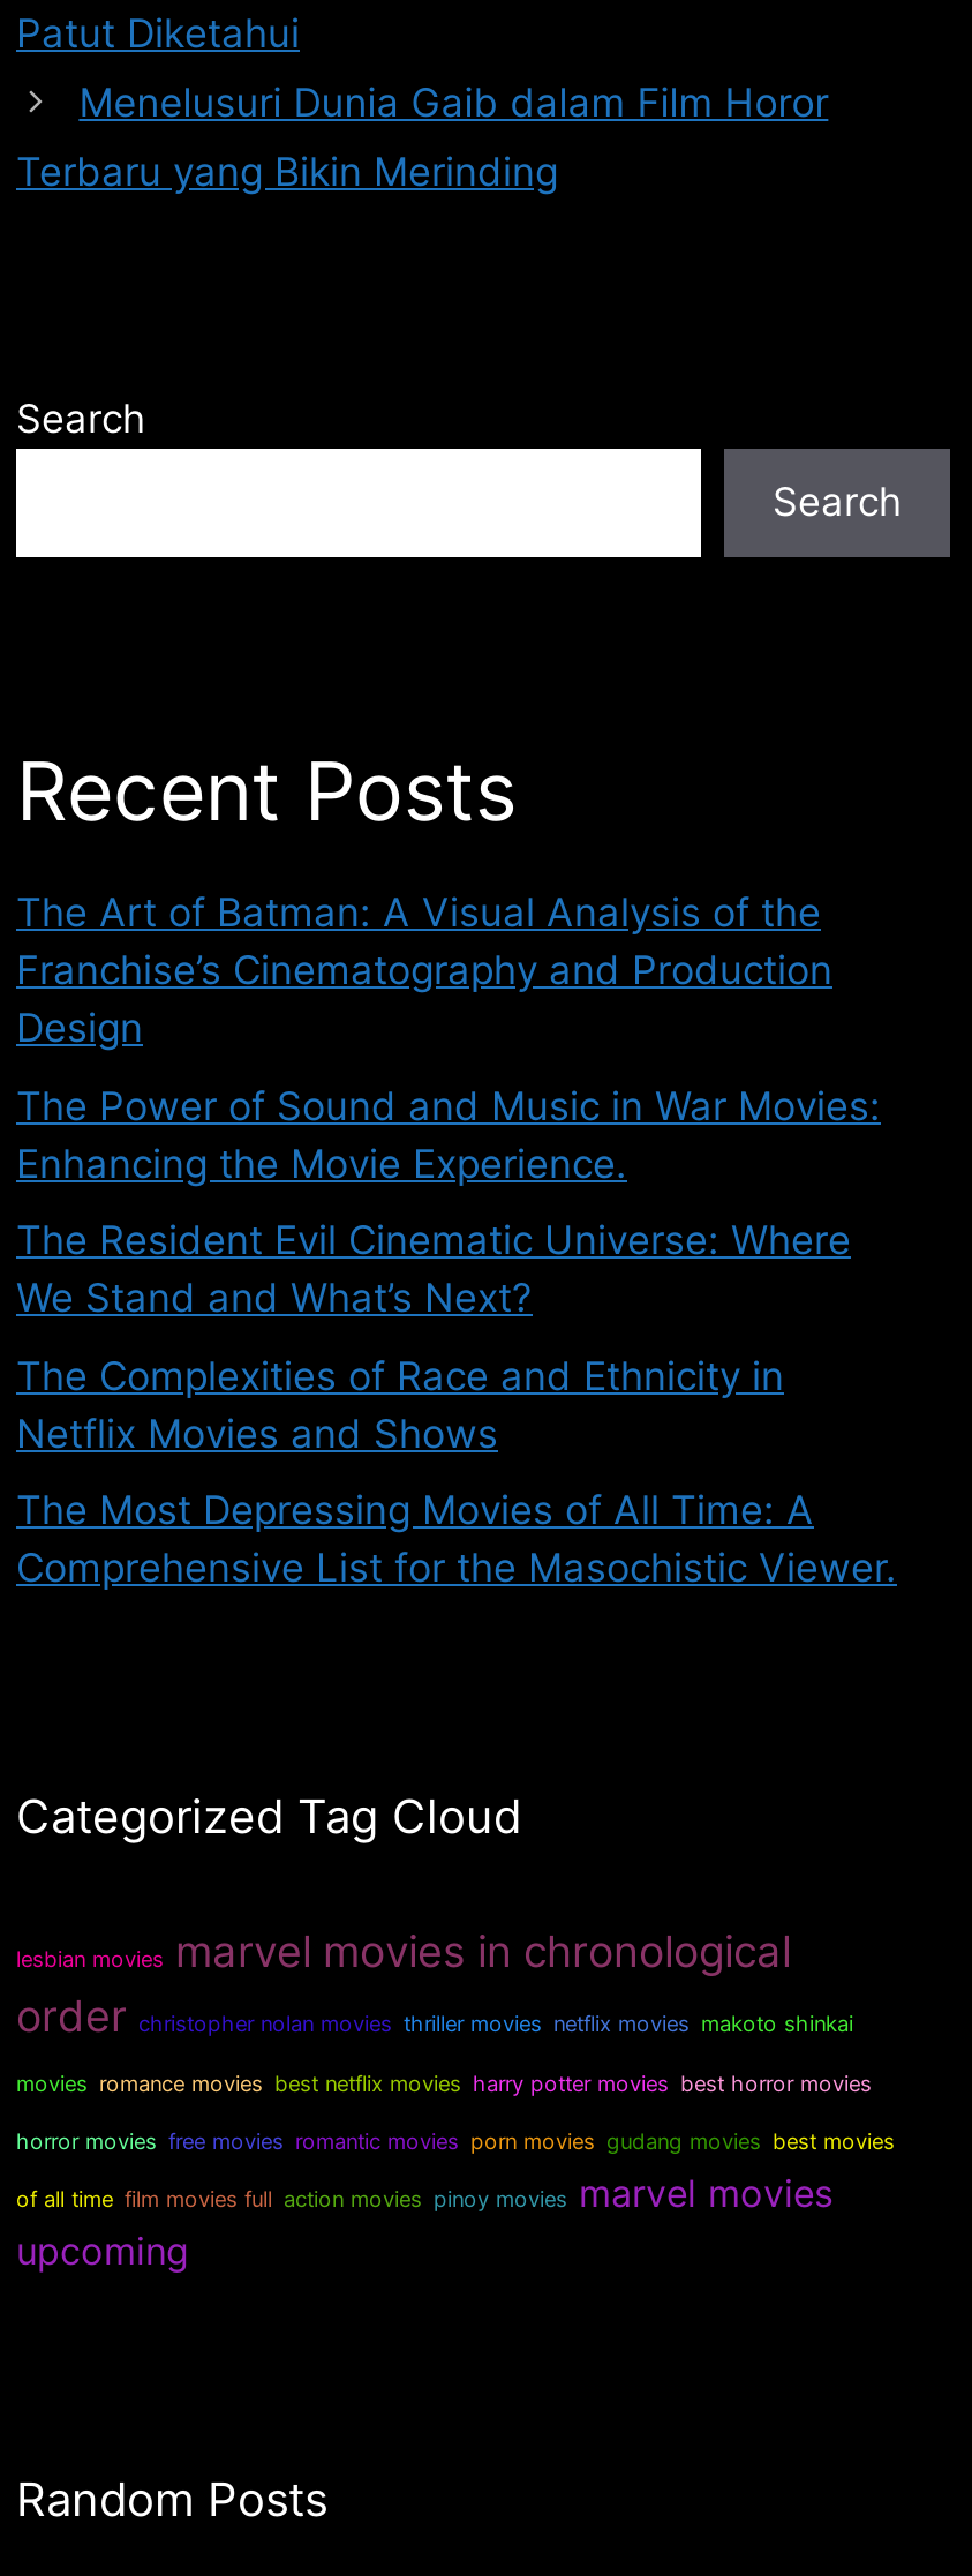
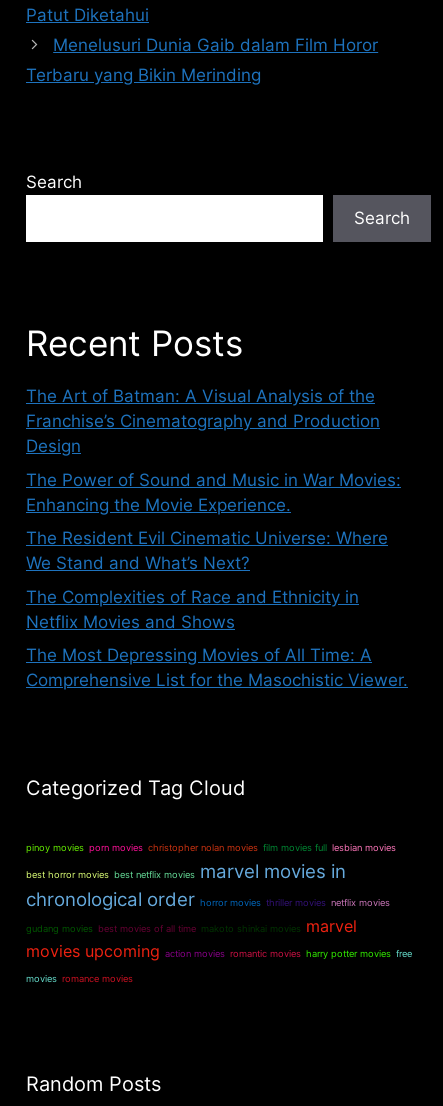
[16,1926,895,2274] lesbian movies marvel movies in chronological | order christopher nolan movies thriller movies netflix movies makoto shinkai | movies romance movies best netflix movies harry potter movies best horror movies | horror movies free movies romantic movies porn movies gudang movies best movies | of all time film movies full action movies pinoy movies marvel movies | upcoming -> [26,842,412,984] pinoy movies porn movies christopher nolan movies film movies full lesbian movies | best horror movies best netflix movies marvel movies in | chronological order horror movies thriller movies netflix movies | gudang movies best movies of all time makoto shinkai movies marvel | movies upcoming action movies romantic movies harry potter movies free | movies romance movies

